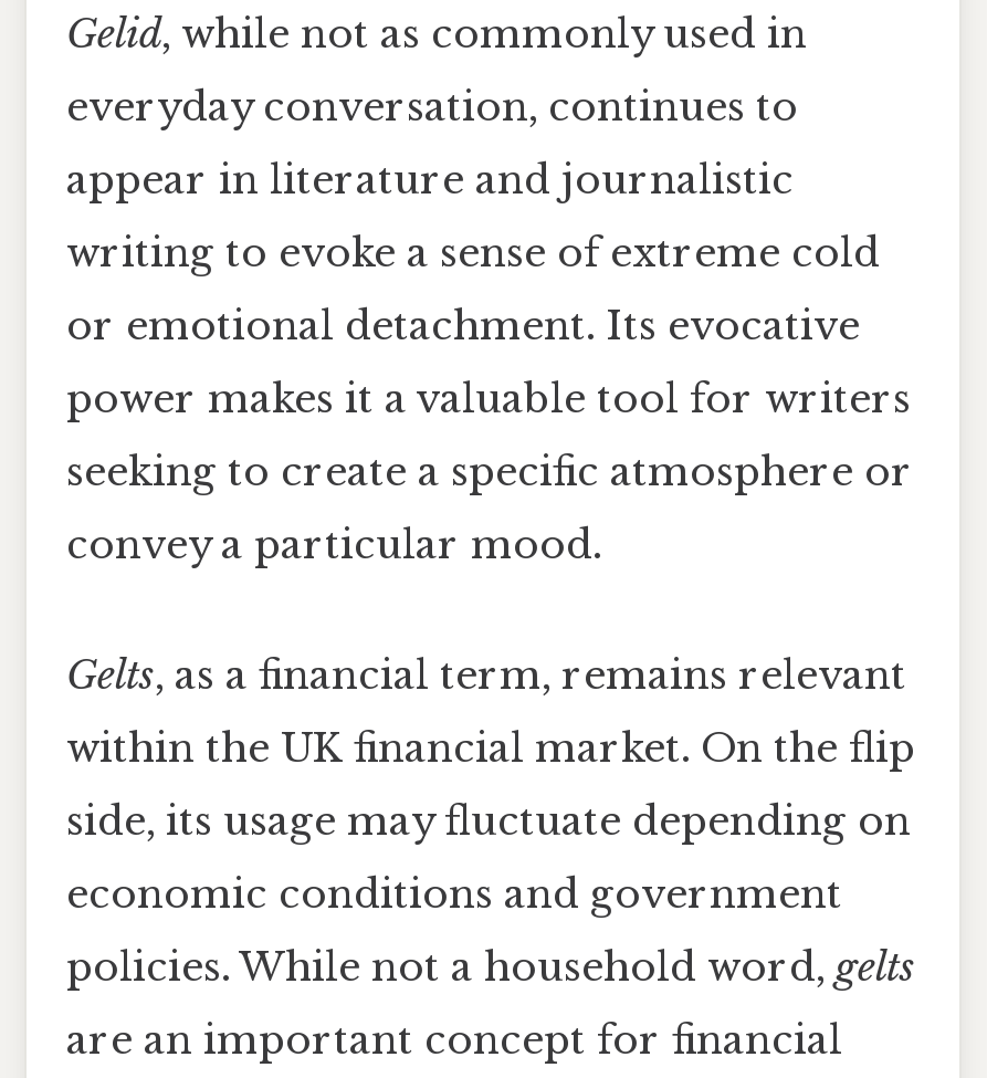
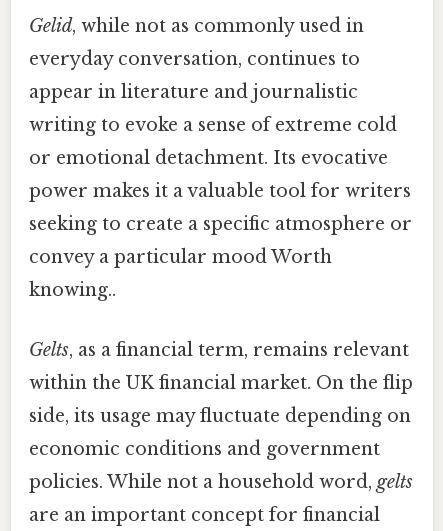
[66,522,601,571] convey a particular mood. -> [29,246,332,301] convey a particular mood Worth | knowing..

